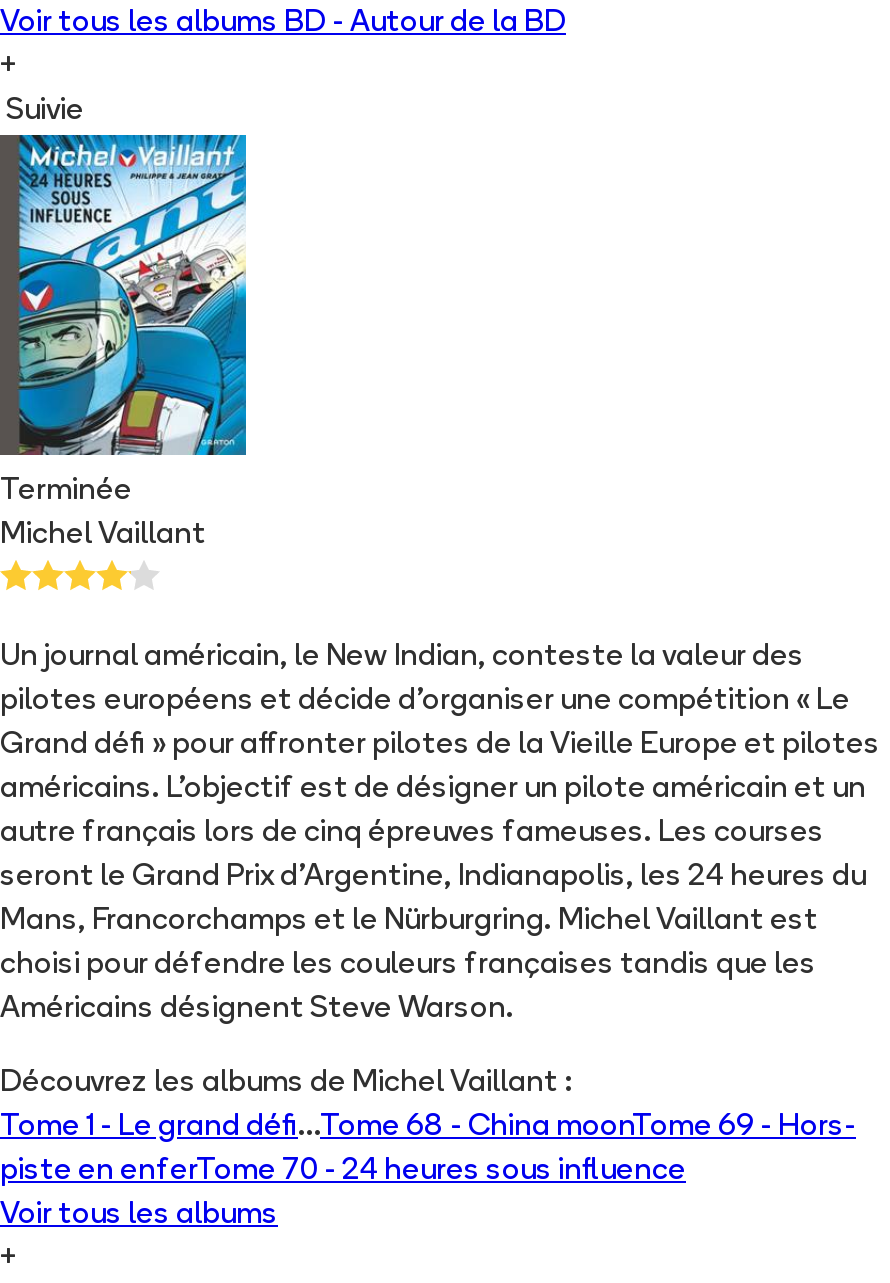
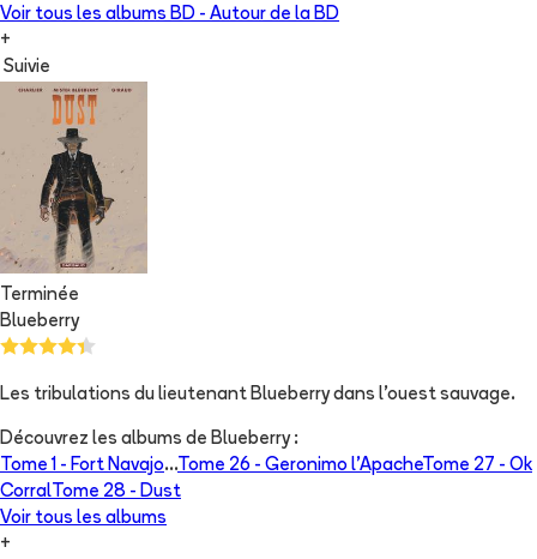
[0,133,248,551] [image] | Michel Vaillant -> [0,82,149,331] [image] | Blueberry
[0,643,880,1188] Un journal américain, le New Indian, conteste la valeur des | pilotes européens et décide d'organiser une compétition « Le | Grand défi » pour affronter pilotes de la Vieille Europe et pilotes | américains. L'objectif est de désigner un pilote américain et un | autre français lors de cinq épreuves fameuses. Les courses | seront le Grand Prix d'Argentine, Indianapolis, les 24 heures du | Mans, Francorchamps et le Nürburgring. Michel Vaillant est | choisi pour défendre les couleurs françaises tandis que les | Américains désignent Steve Warson. | Découvrez les albums de Michel Vaillant: | Tome 1 - Le grand défi...Tome 68 - China moonTome 69 - Hors- | piste en enferTome 70 - 24 heures sous influence -> [0,387,532,502] Les tribulations du lieutenant Blueberry dans l'ouest sauvage. | Découvrez les albums de Blueberry: | Tome 1 - Fort Navajo...Tome 26 - Geronimo l'ApacheTome 27 - Ok | CorralTome 28 - Dust

